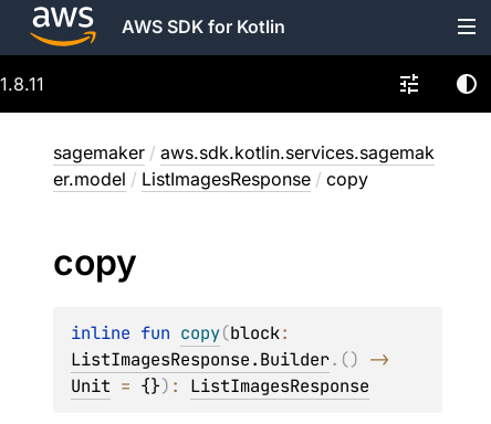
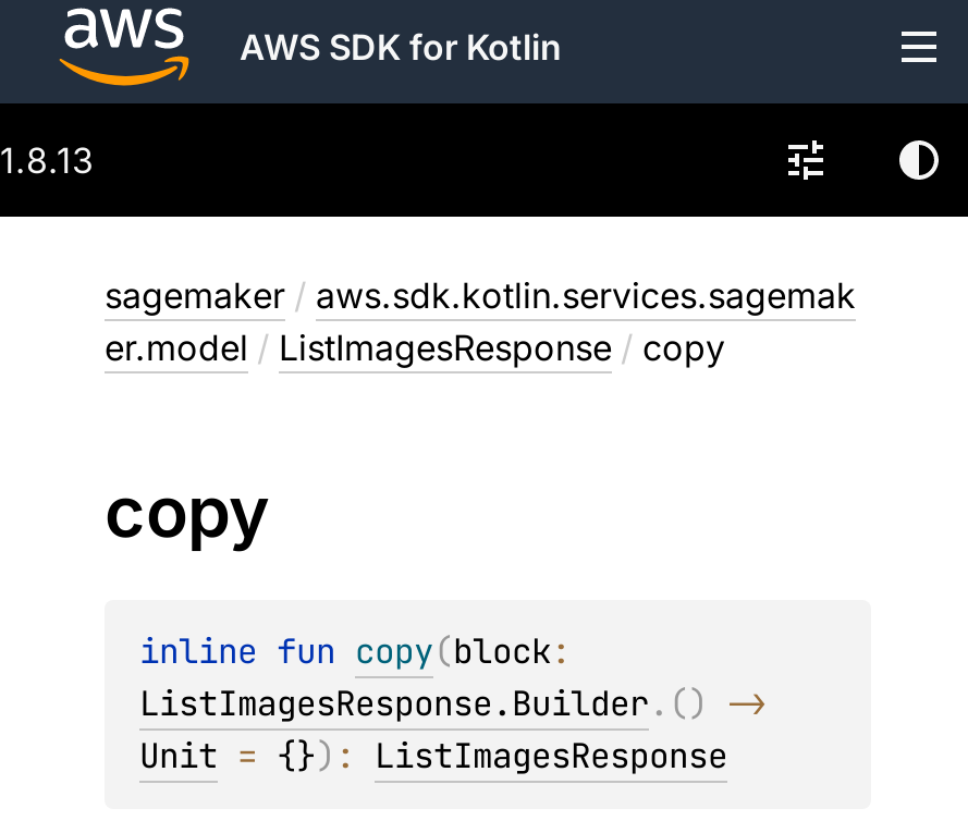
[0,73,44,95] 1.8.11 -> [0,138,94,182] 1.8.13

